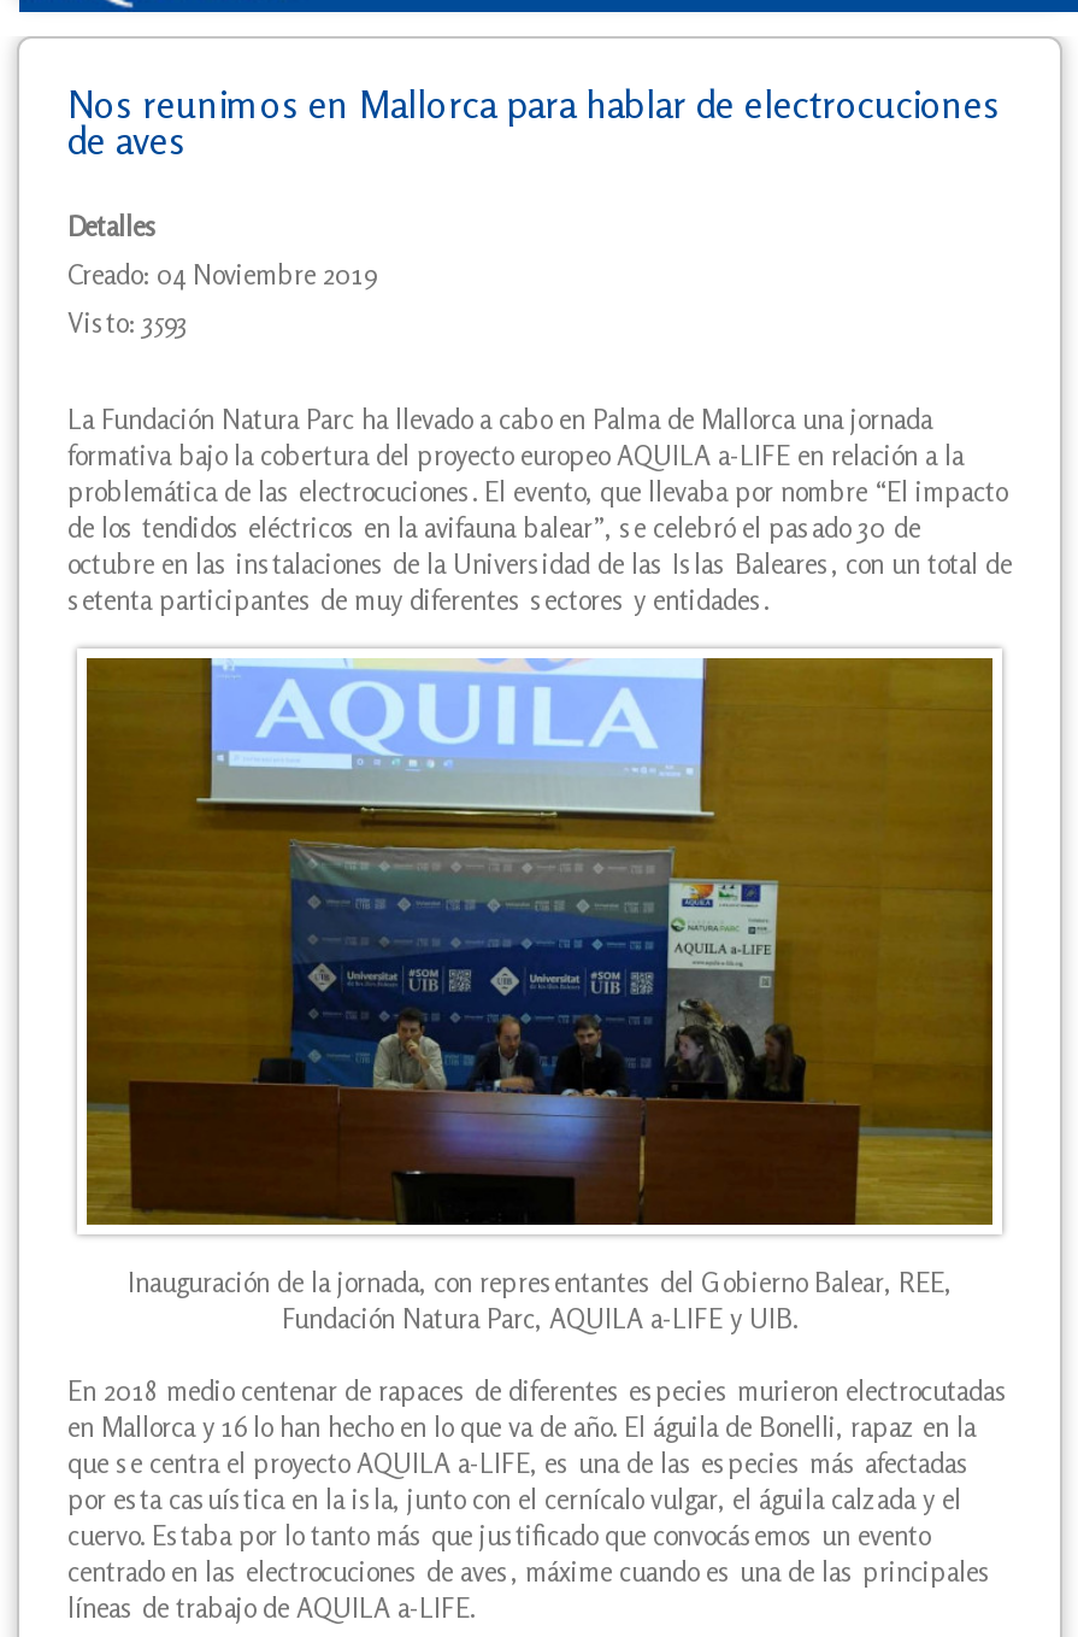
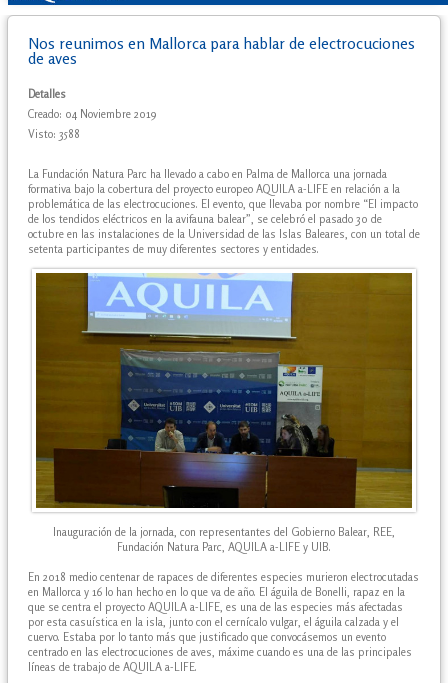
[67,306,188,340] Visto: 3593 -> [28,127,80,141] Visto: 3588

